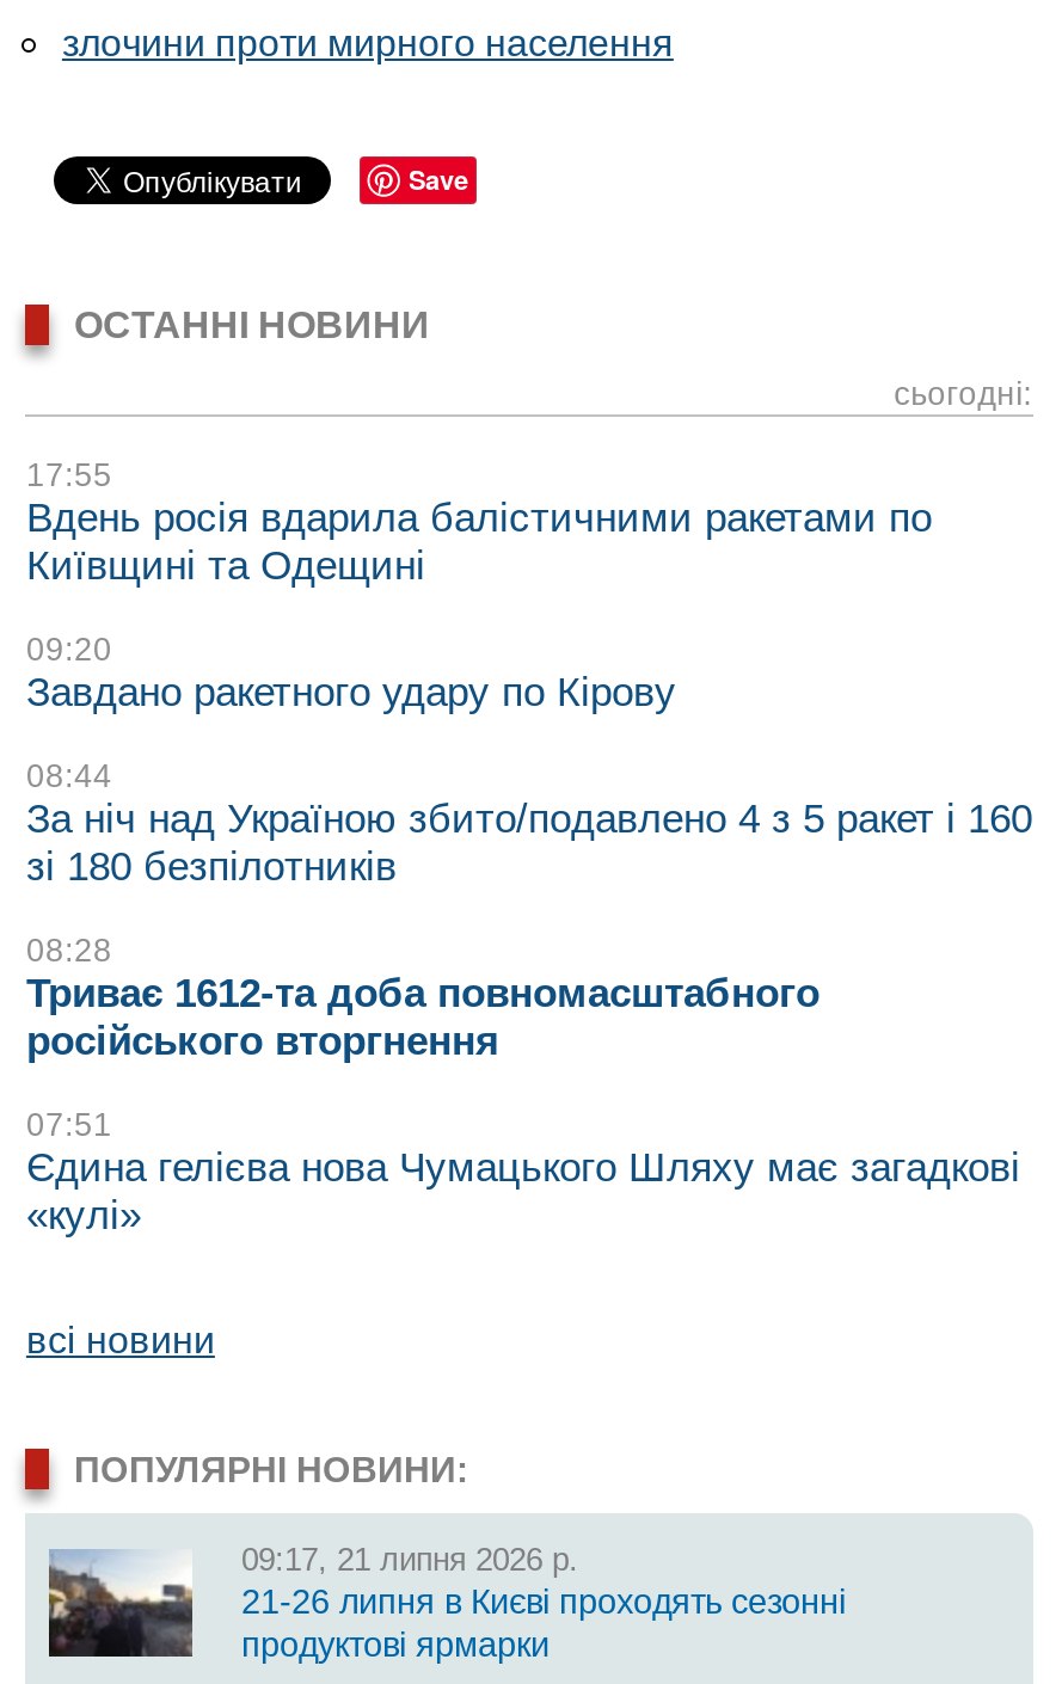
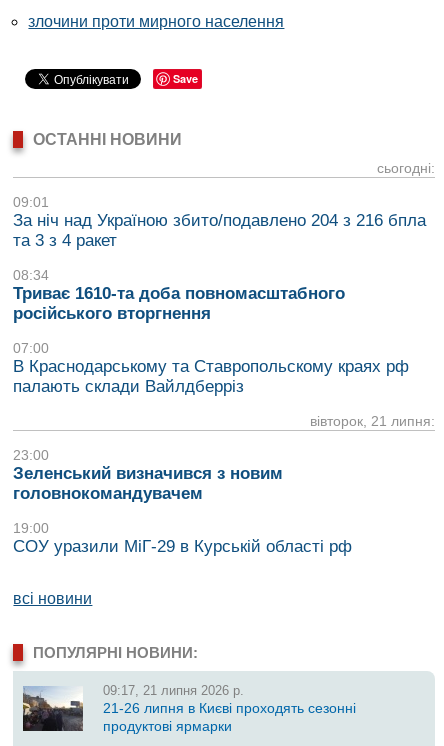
[26,458,1032,1017] 17:55 | Вдень росія вдарила балістичними ракетами по | Київщині та Одещині | 09:20 | Завдано ракетного удару по Кірову | 08:44 | За ніч над Україною збито/подавлено 4 з 5 ракет і 160 | зі 180 безпілотників | 08:28 | Триває 1612-та доба повномасштабного -> [13,195,426,303] 09:01 | За ніч над Україною збито/подавлено 204 з 216 бпла | та 3 з 4 ракет | 08:34 | Триває 1610-та доба повномасштабного
moved [26,1020,499,1065] -> [13,304,211,323]: російського вторгнення
[26,1108,1020,1239] 07:51 | Єдина гелієва нова Чумацького Шляху має загадкові | «кулі» -> [13,341,435,556] 07:00 | В Краснодарському та Ставропольскому краях рф | палають склади Вайлдберріз | вівторок, 21 липня: | 23:00 | Зеленський визначився з новим | головнокомандувачем | 19:00 | СОУ уразили МіГ-29 в Курській області рф

